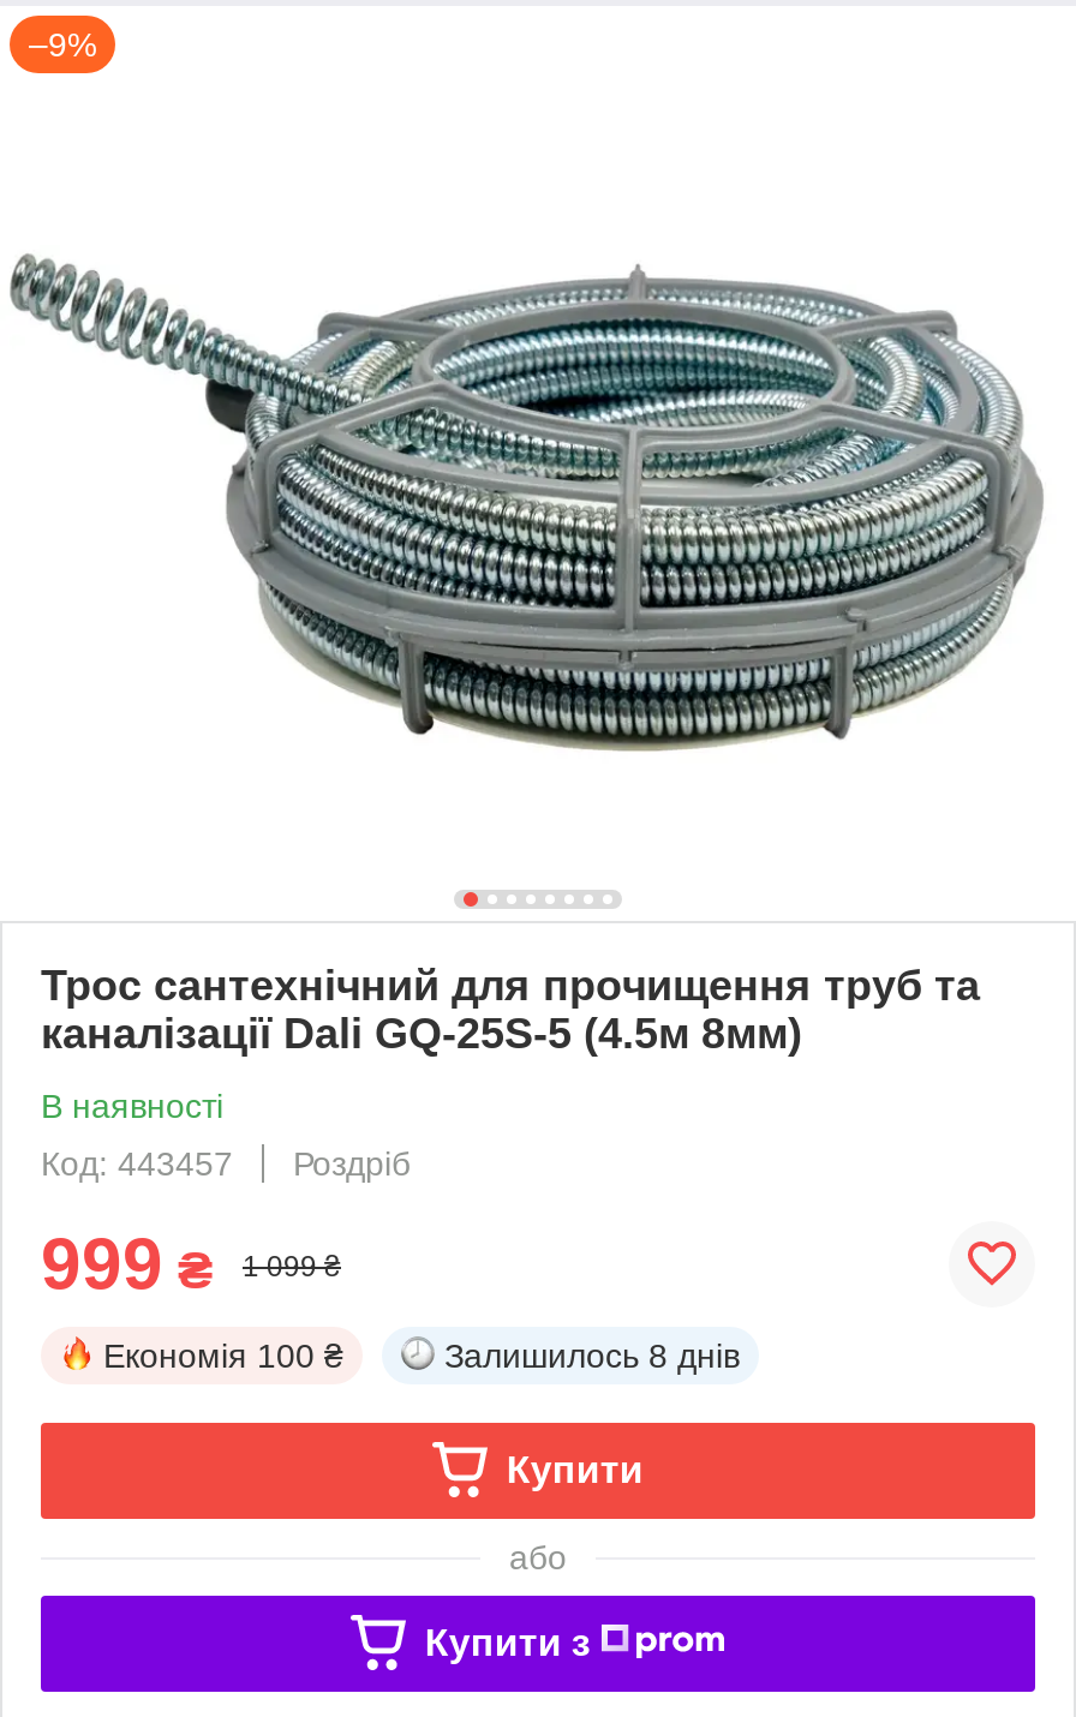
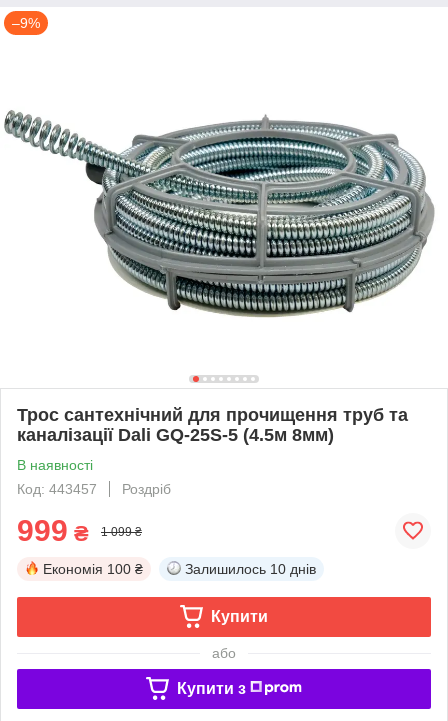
[444,1336,740,1374] Залишилось 8 днів -> [185,561,316,577] Залишилось 10 днів

